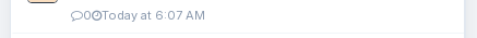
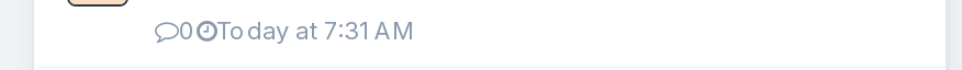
[83,8,205,23] 0 Today at 6:07 AM -> [179,15,414,46] 0 Today at 7:31 AM

